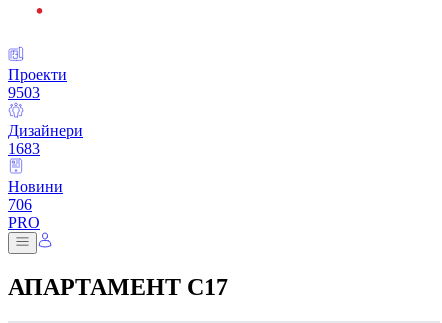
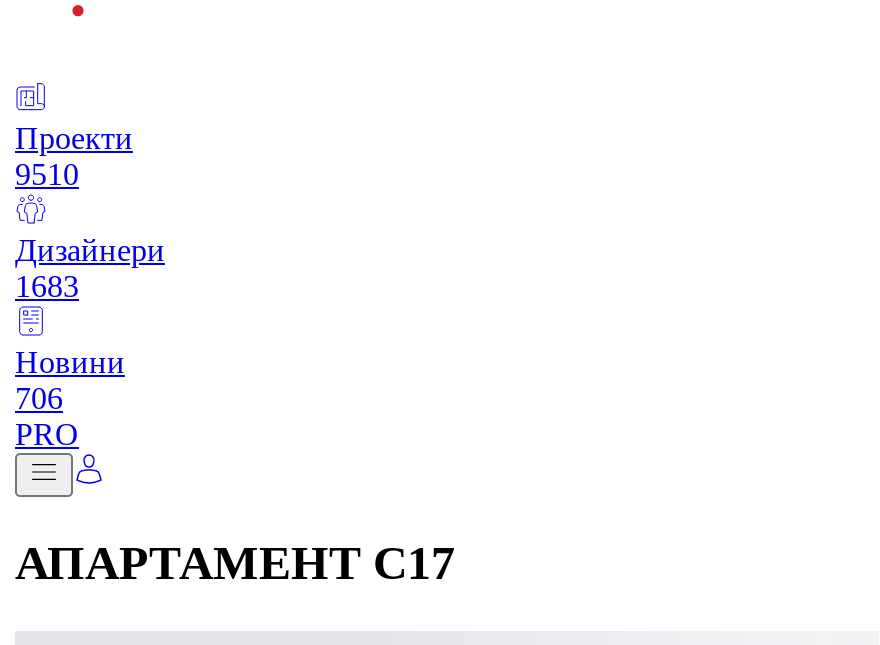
[8,84,40,101] 9503 -> [15,156,79,190] 9510

